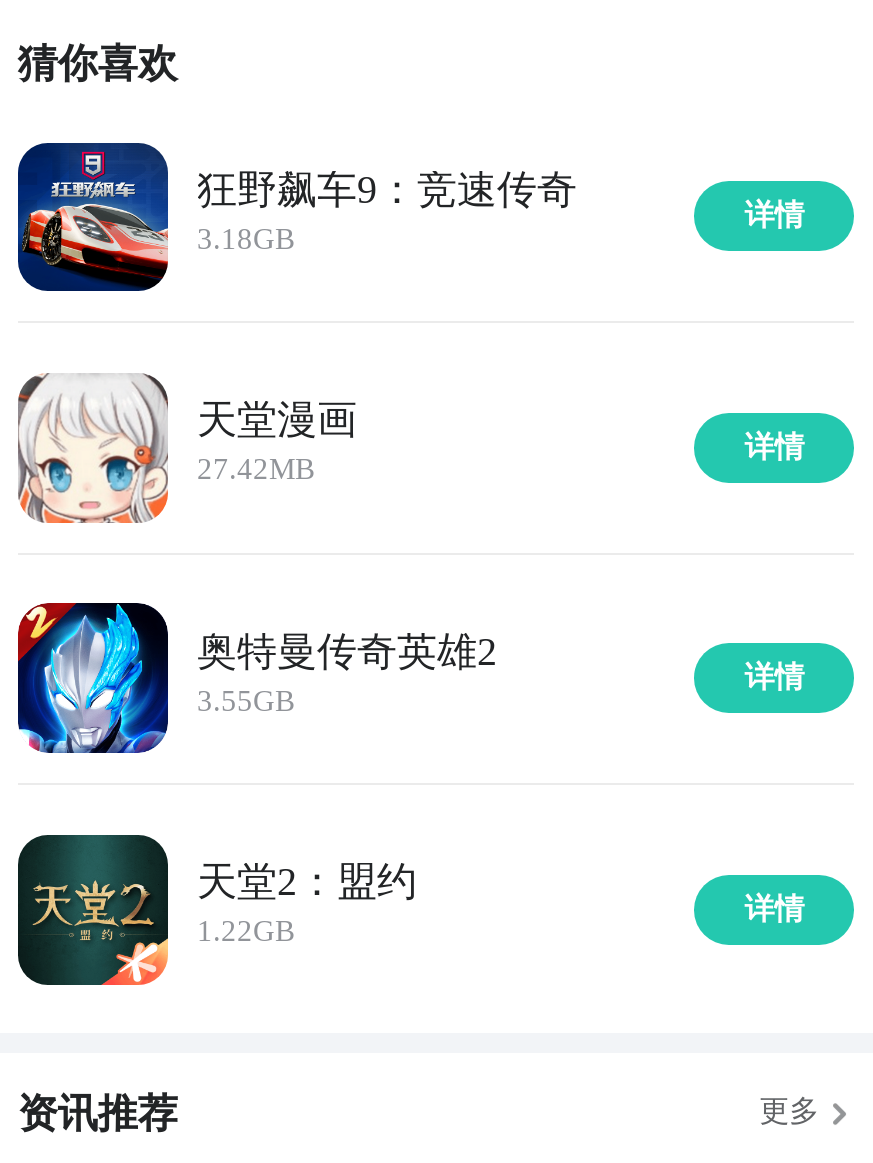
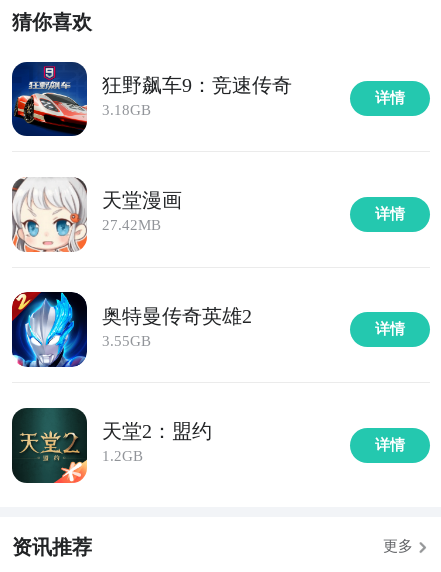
[197,915,295,947] 1.22GB -> [101,448,142,464] 1.2GB

